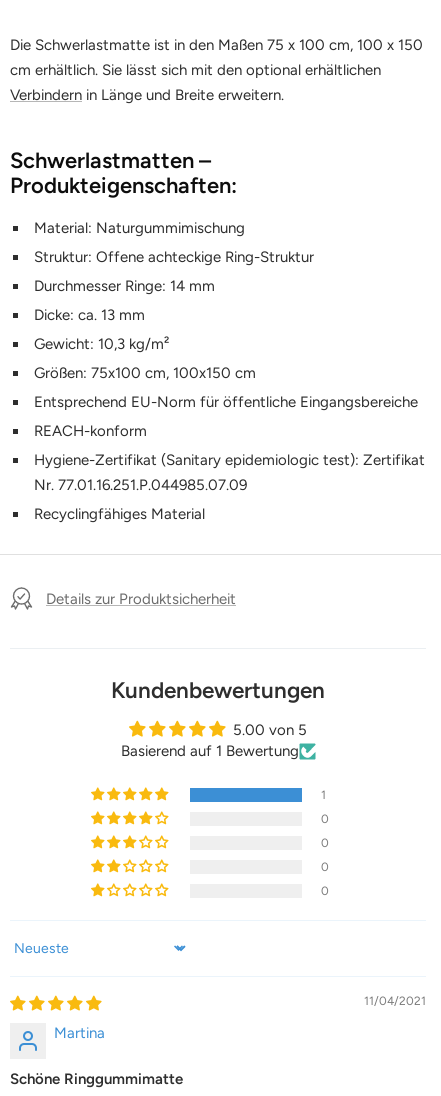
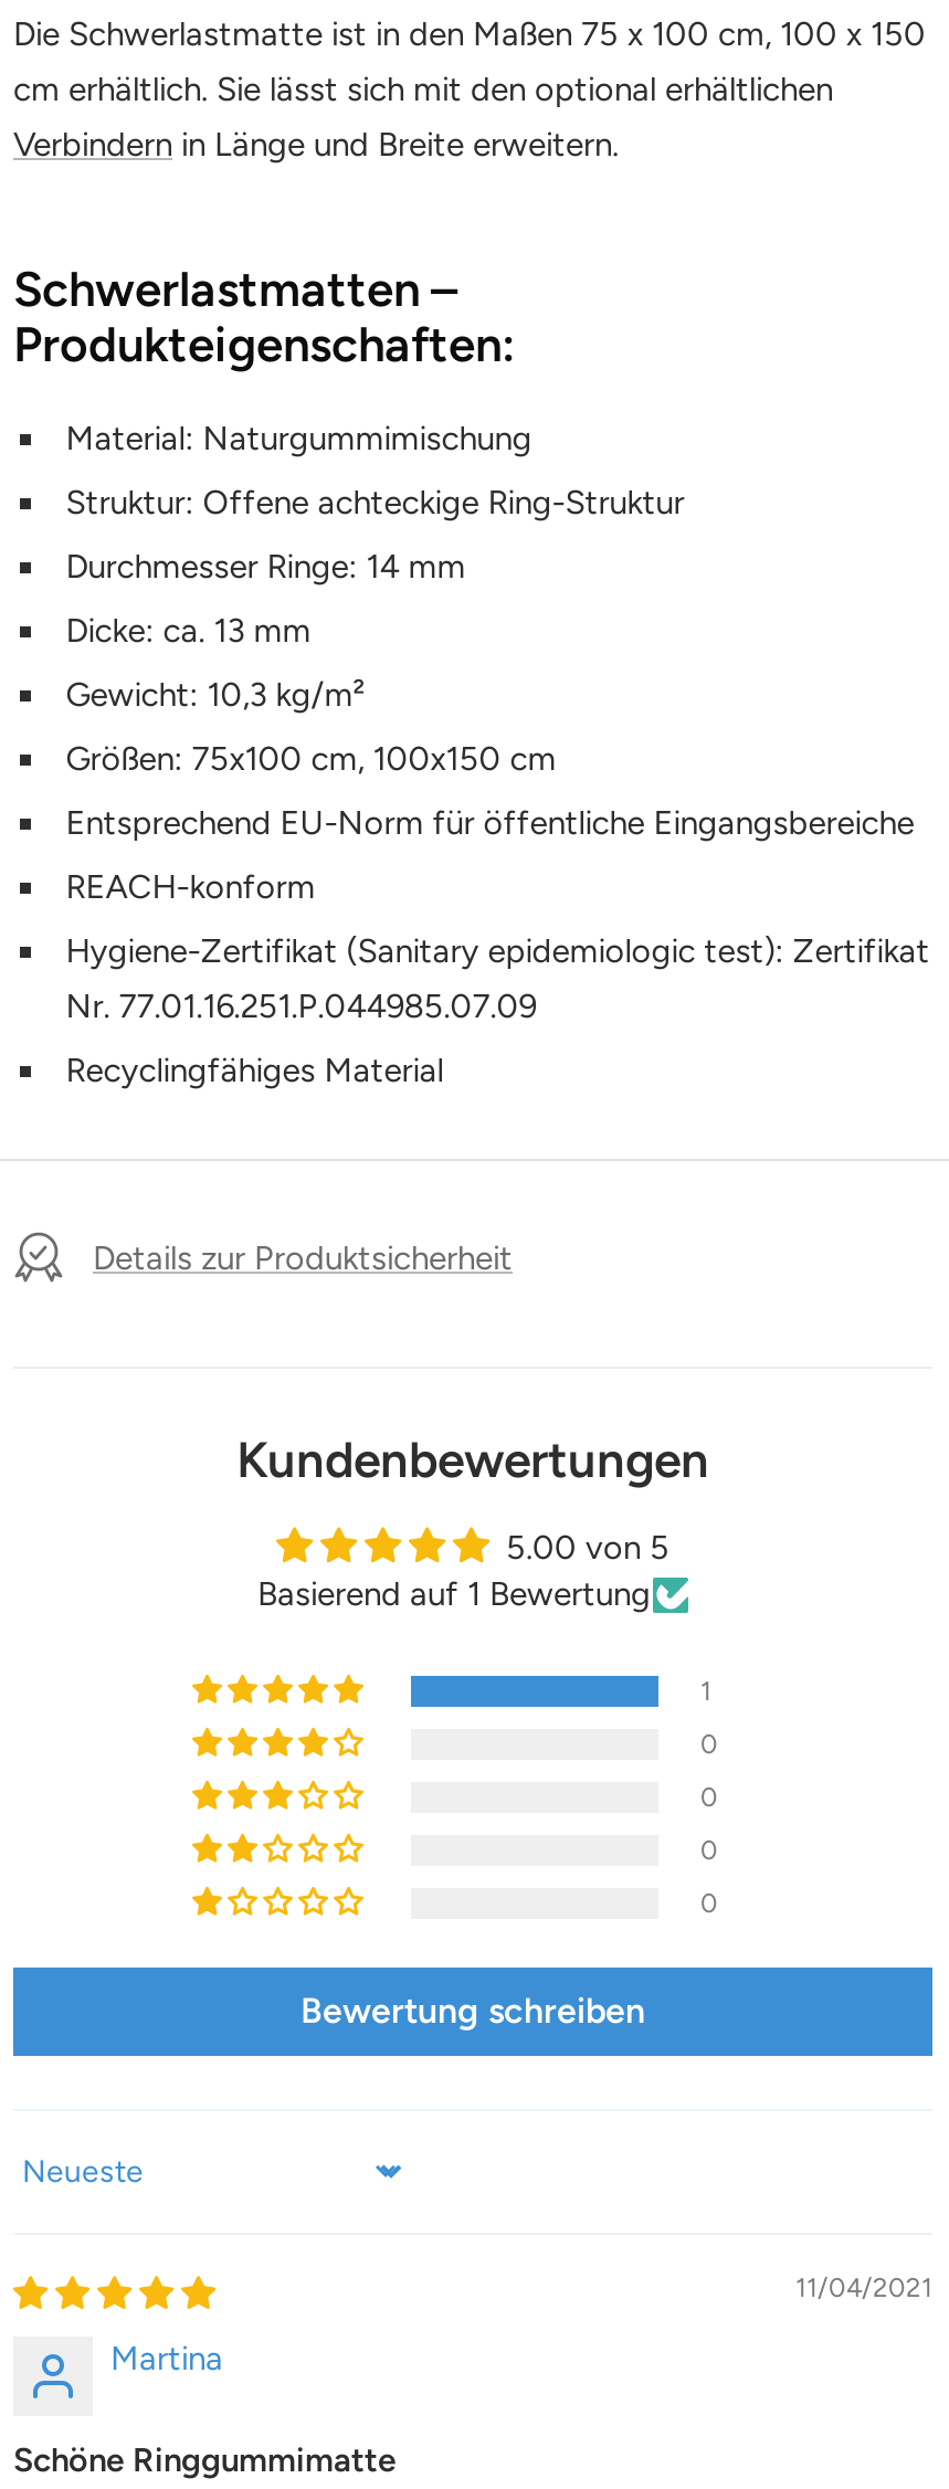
none -> [300,1989,645,2031] Bewertung schreiben

